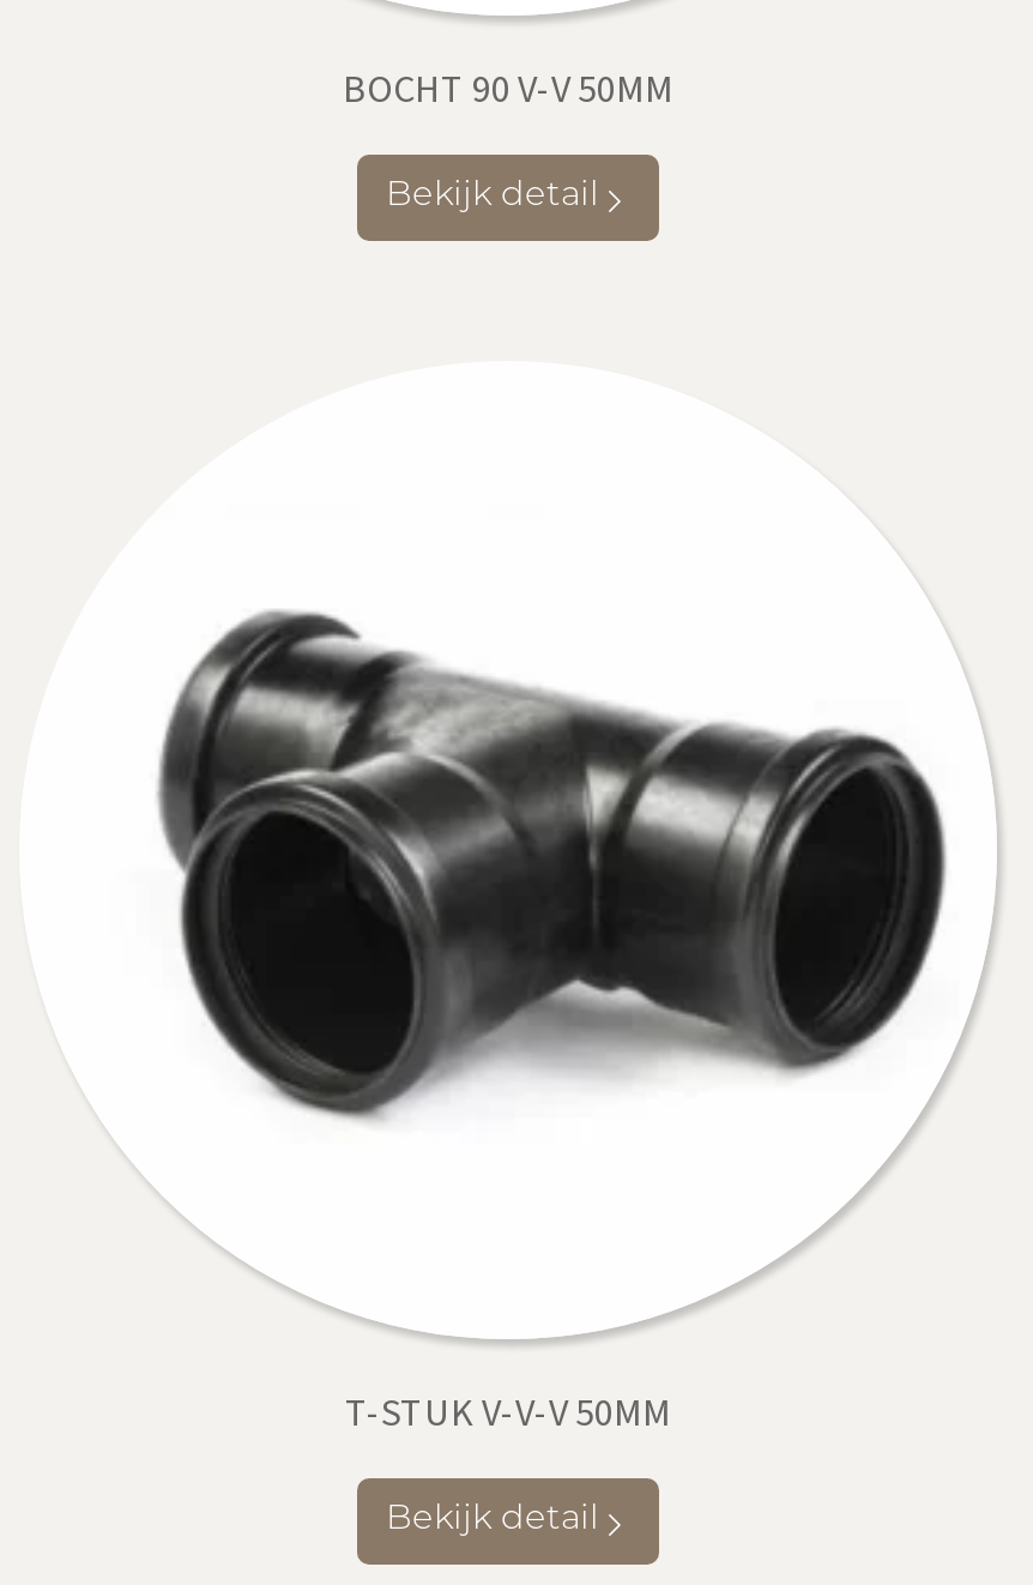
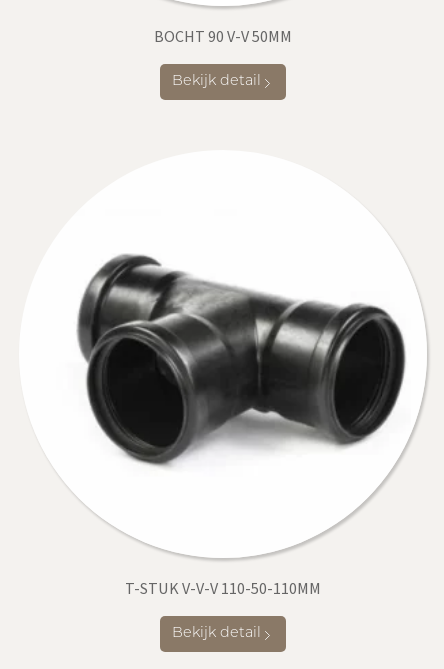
[345,1386,671,1438] T-STUK V-V-V 50MM -> [125,578,321,600] T-STUK V-V-V 110-50-110MM

